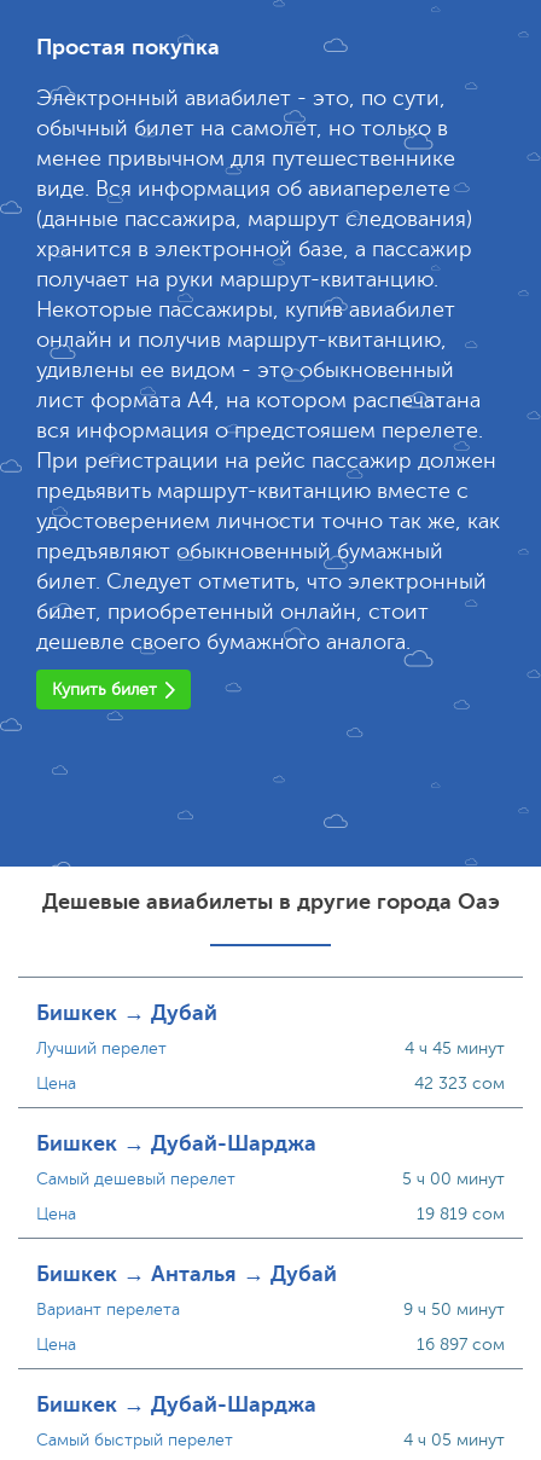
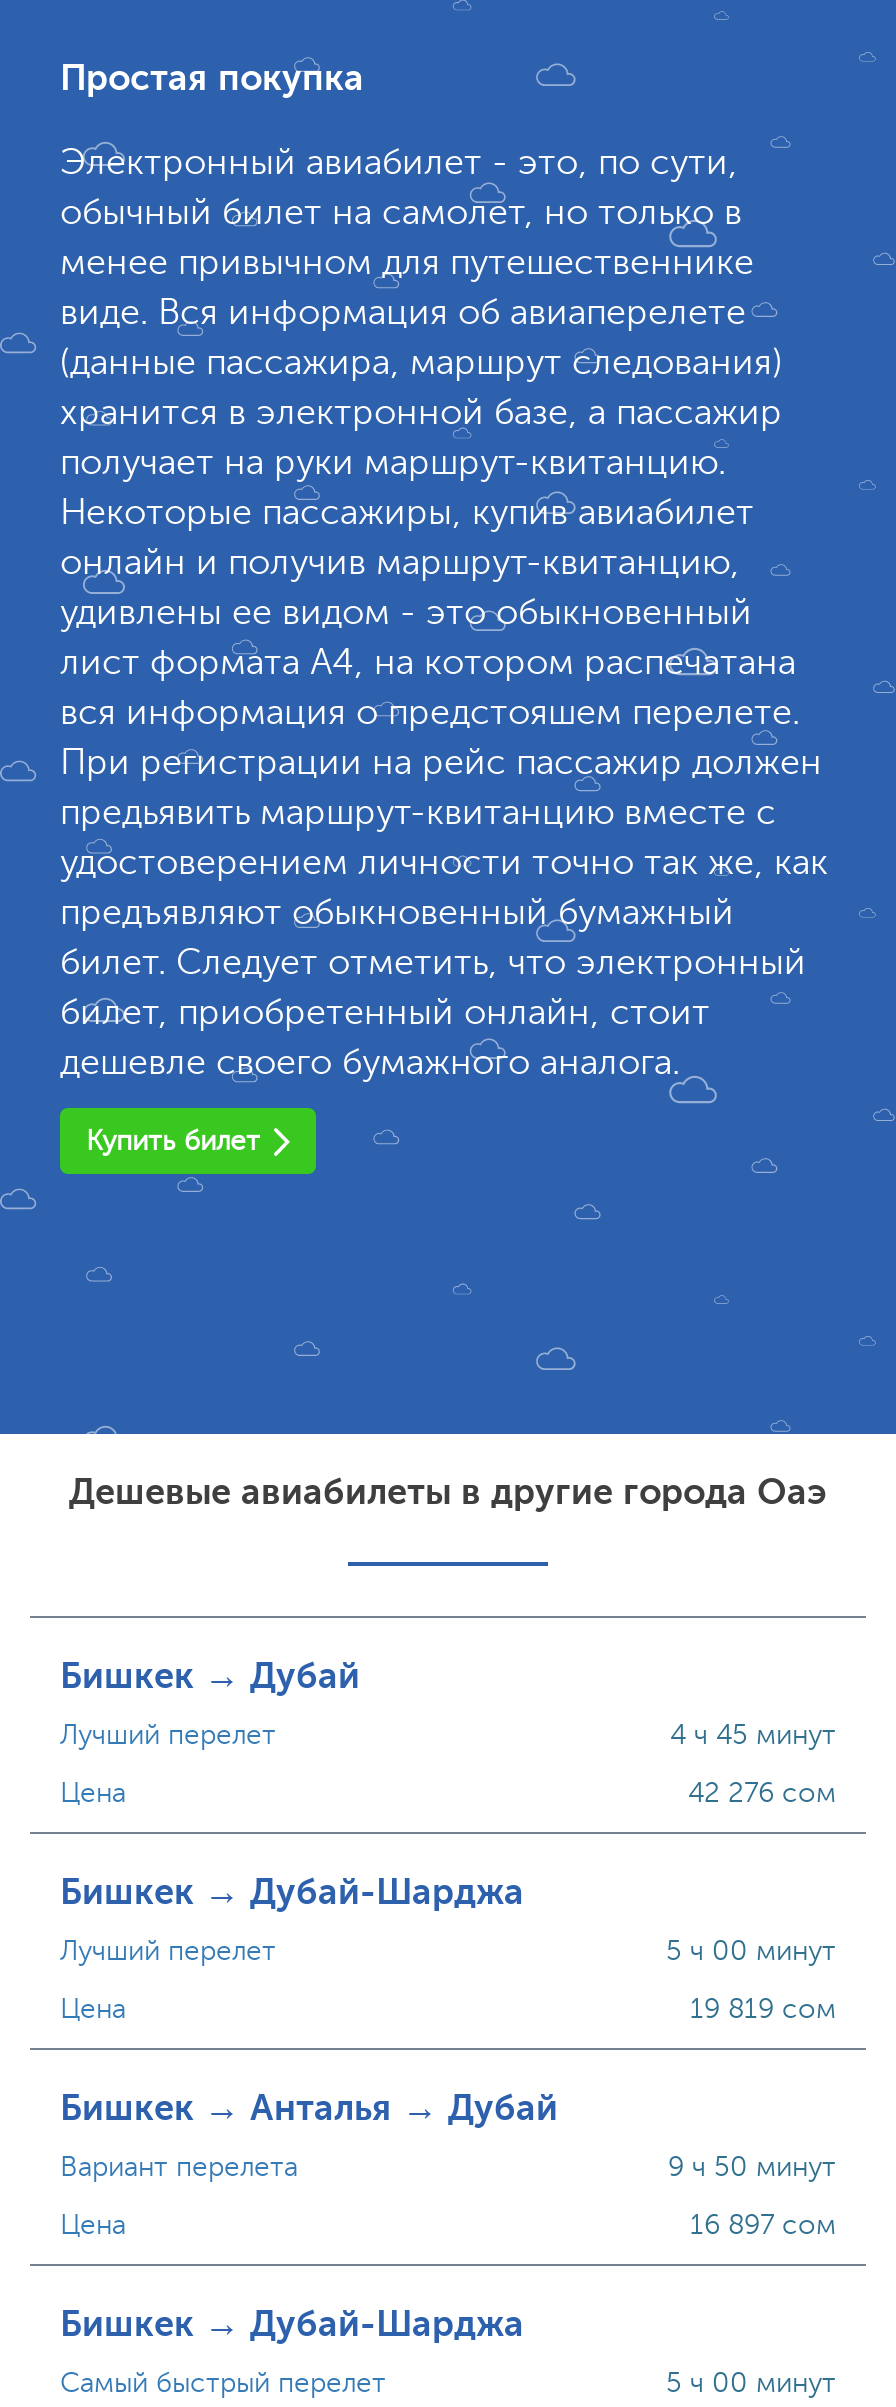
[414,1074,505,1093] 42 323 сом -> [688,1778,836,1808] 42 276 сом
[36,1170,235,1188] Самый дешевый перелет -> [60,1936,276,1966] Лучший перелет
[403,1431,505,1449] 4 ч 05 минут -> [666,2368,836,2398] 5 ч 00 минут

